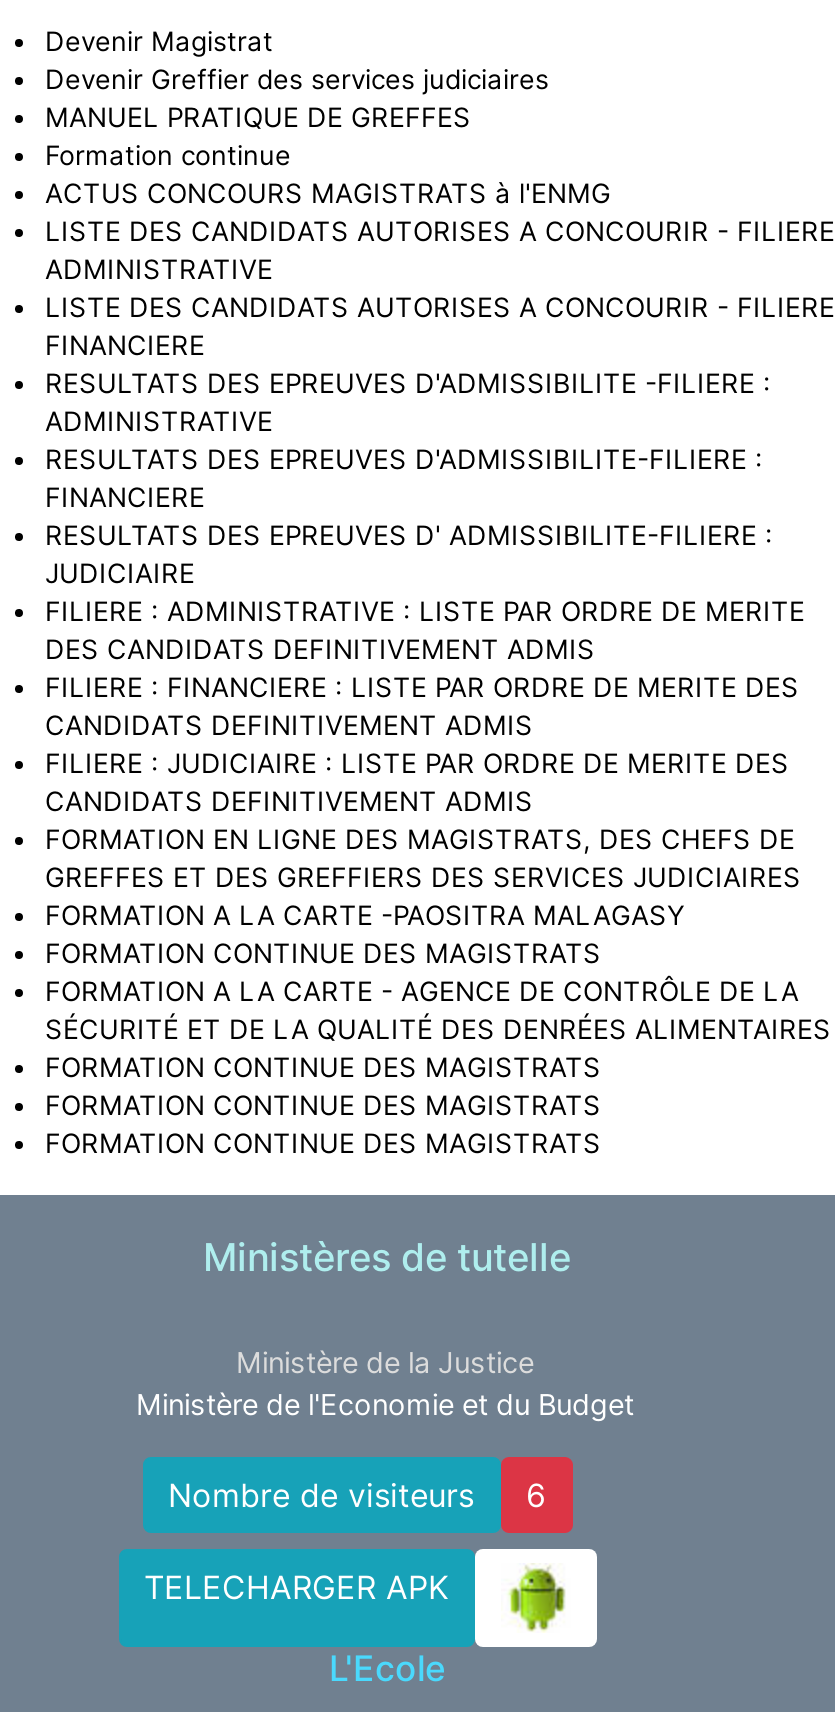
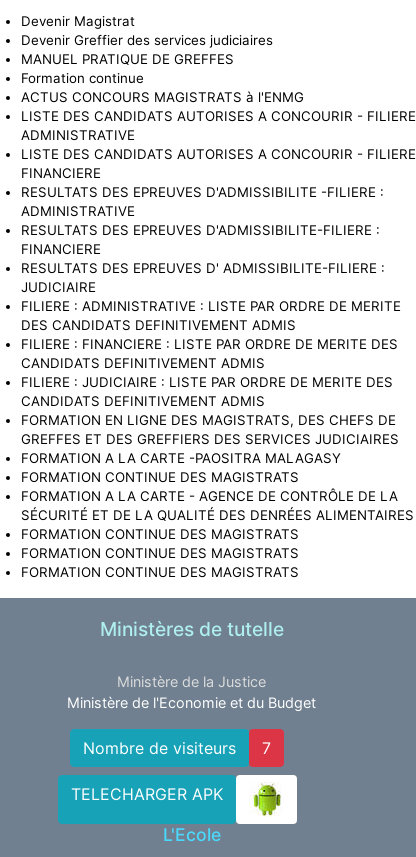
[168,1475,546,1515] Nombre de visiteurs 6 -> [83,738,271,758] Nombre de visiteurs 7

